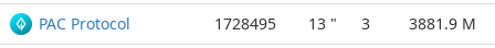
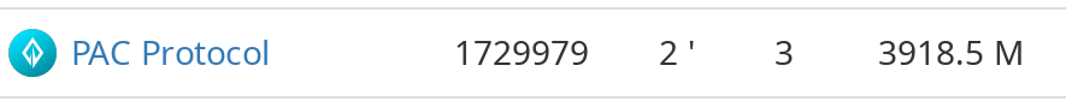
[214,14,276,34] 1728495 -> [454,30,589,76] 1729979
[308,14,337,34] 13 " -> [659,30,695,76] 2 '
[409,14,476,34] 3881.9 M -> [878,30,1025,76] 3918.5 M

